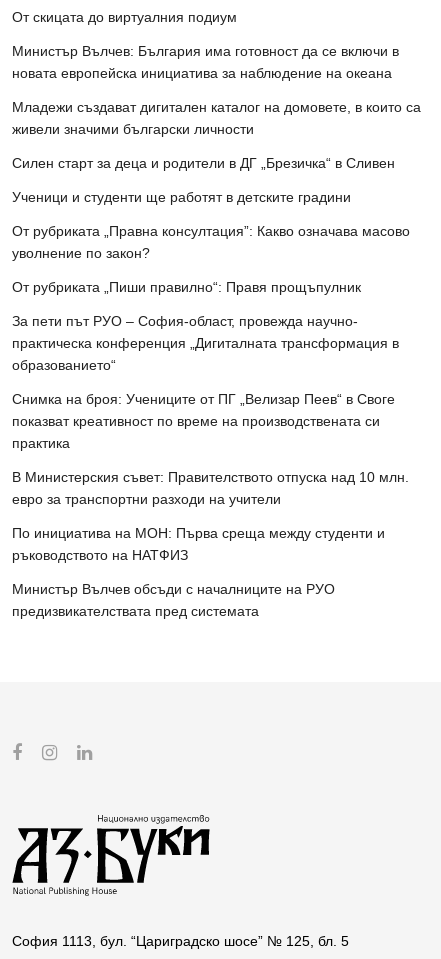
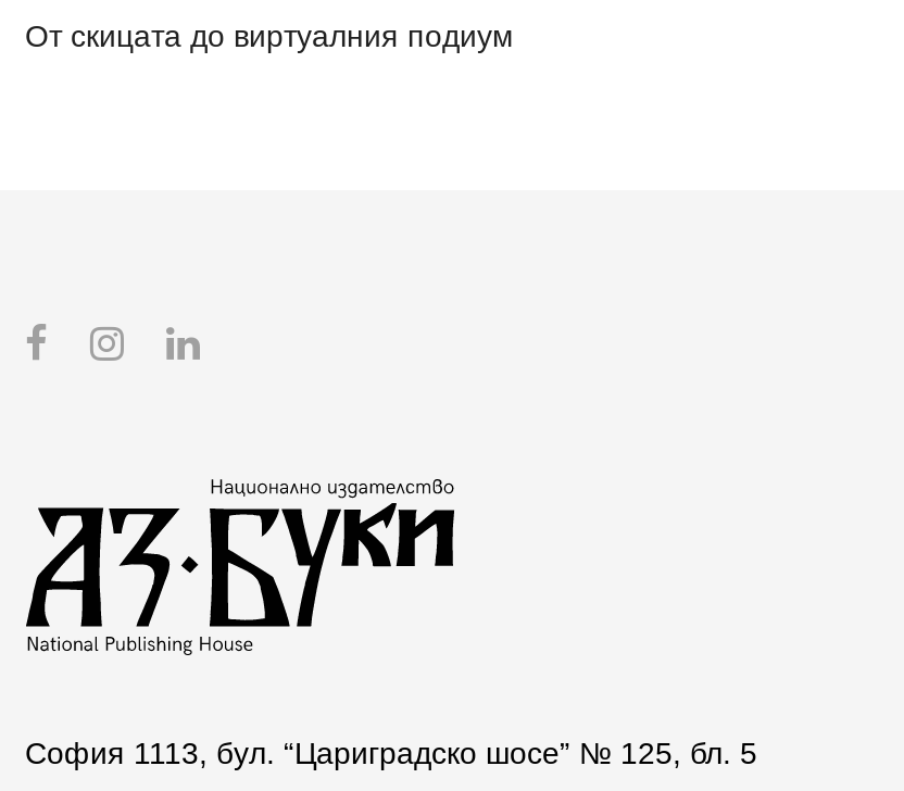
[12,43,421,619] Министър Вълчев: България има готовност да се включи в | новата европейска инициатива за наблюдение на океана | Младежи създават дигитален каталог на домовете, в които са | живели значими български личности | Силен старт за деца и родители в ДГ „Брезичка“ в Сливен | Ученици и студенти ще работят в детските градини | От рубриката „Правна консултация”: Какво означава масово | уволнение по закон? | От рубриката „Пиши правилно“: Правя прощъпулник | За пети път РУО – София-област, провежда научно- | практическа конференция „Дигиталната трансформация в | образованието“ | Снимка на броя: Учениците от ПГ „Велизар Пеев“ в Своге | показват креативност по време на производствената си | практика | В Министерския съвет: Правителството отпуска над 10 млн. | евро за транспортни разходи на учители | По инициатива на МОН: Първа среща между студенти и | ръководството на НАТФИЗ | Министър Вълчев обсъди с началниците на РУО | предизвикателствата пред системата -> none

